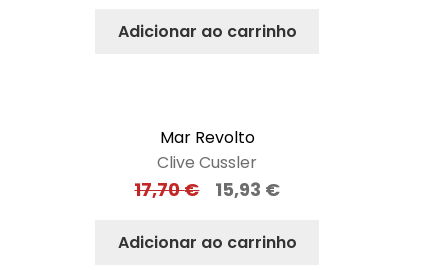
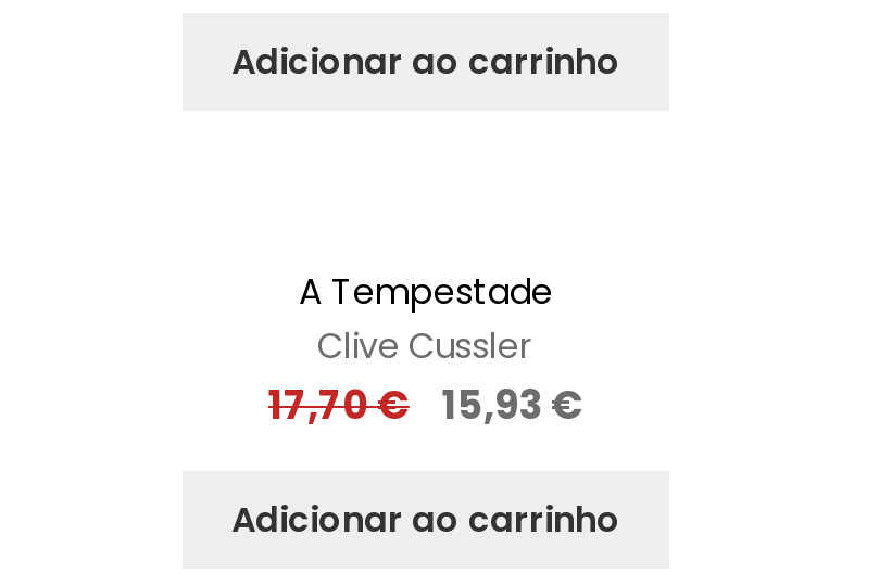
[159,126,254,149] Mar Revolto -> [299,268,553,318] A Tempestade

